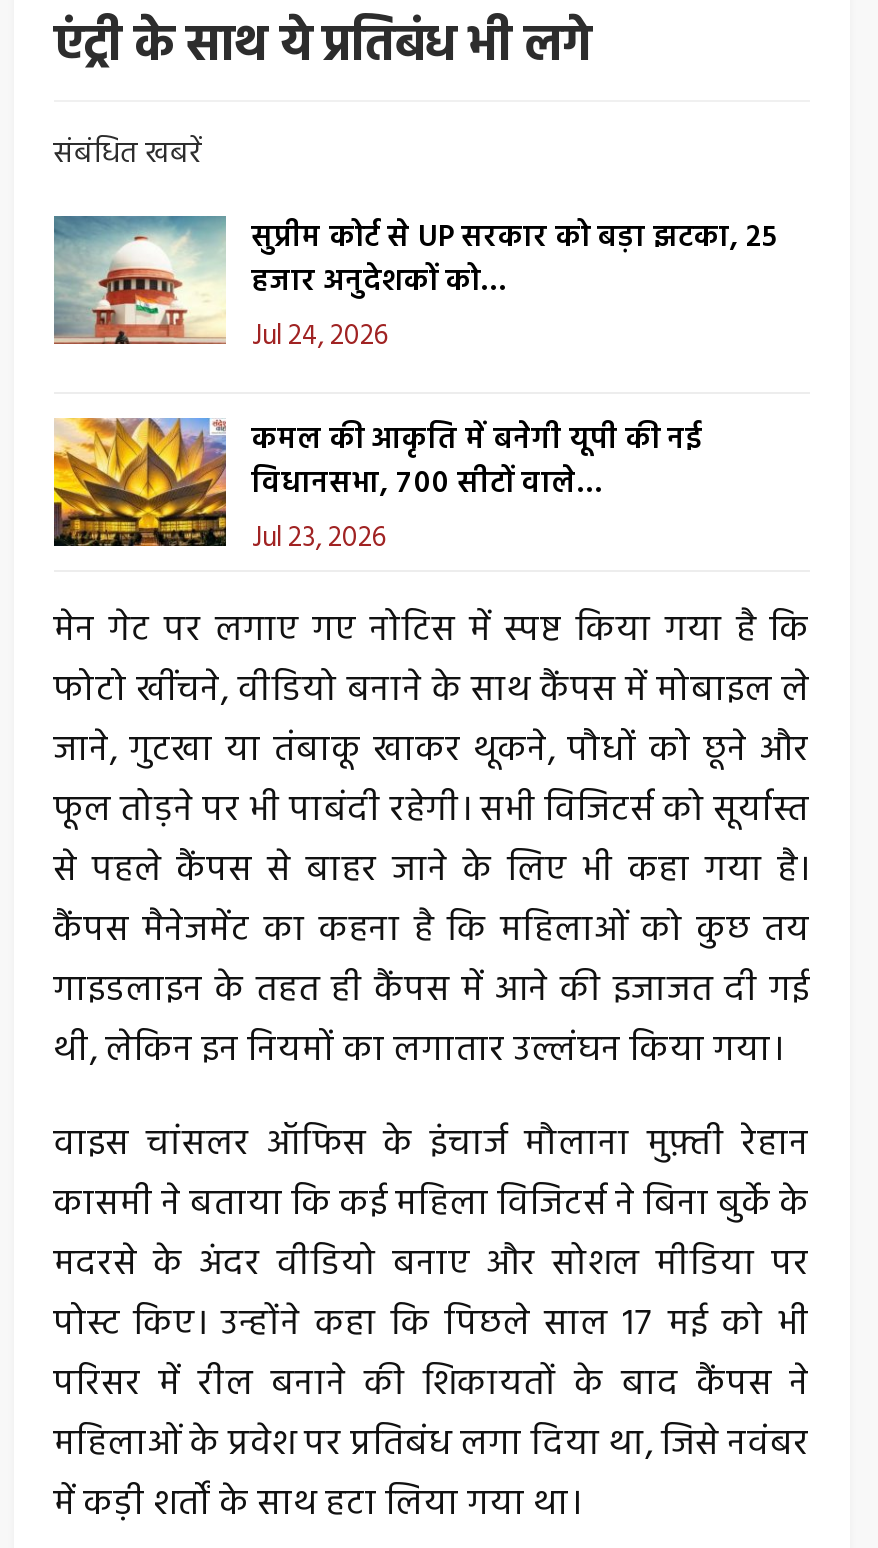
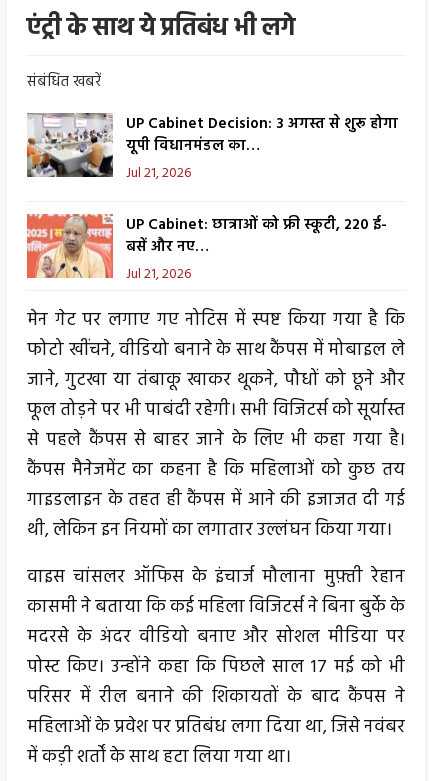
[52,214,776,360] [image] | सुप्रीम कोर्ट से UP सरकार को बड़ा झटका, 25 | हजार अनुदेशकों को… | Jul 24, 2026 -> [26,112,398,185] [image] | UP Cabinet Decision: 3 अगस्त से शुरू होगा | यूपी विधानमंडल का… | Jul 21, 2026
[52,416,702,562] [image] | कमल की आकृति में बनेगी यूपी की नई | विधानसभा, 700 सीटों वाले… | Jul 23, 2026 -> [26,213,387,286] [image] | UP Cabinet: छात्राओं को फ्री स्कूटी, 220 ई- | बसें और नए… | Jul 21, 2026

